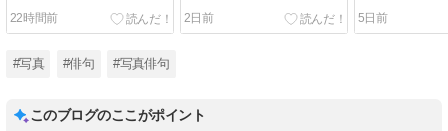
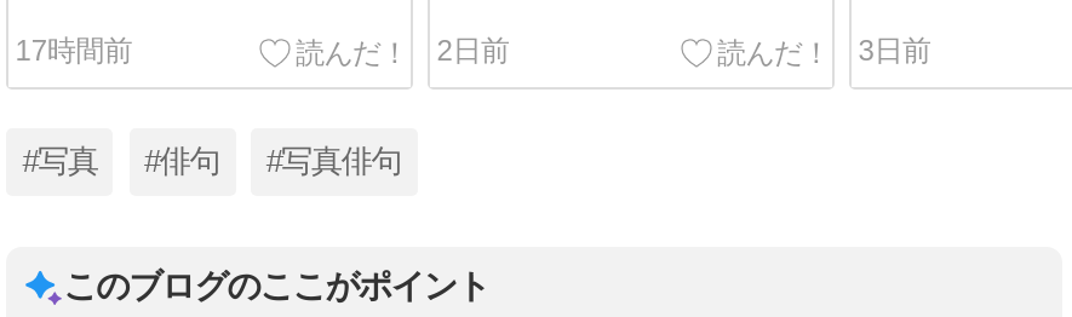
[10,11,58,25] 22時間前 -> [15,34,132,68] 17時間前
[358,11,388,25] 5日前 -> [858,34,931,68] 3日前

